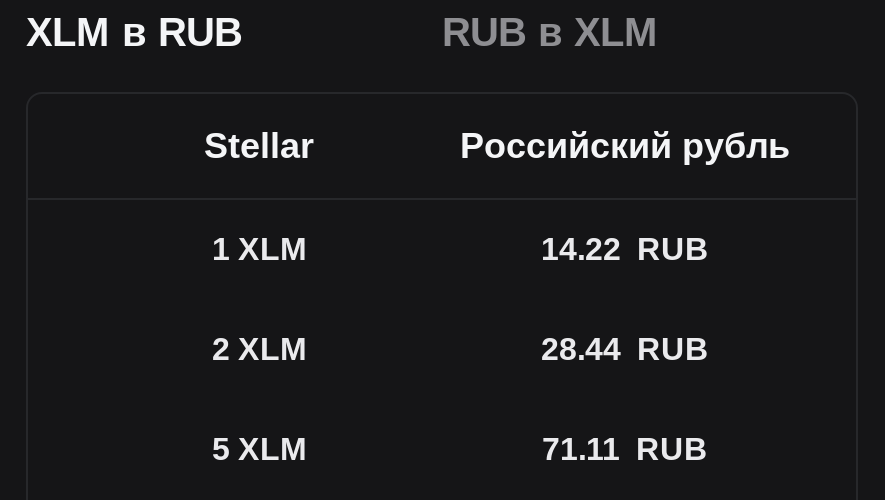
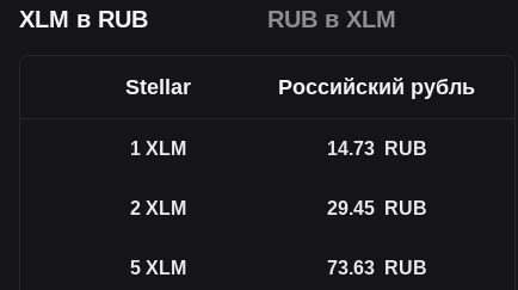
[541,232,709,266] 14.22 RUB -> [326,138,427,159] 14.73 RUB
[541,332,709,366] 28.44 RUB -> [326,198,427,218] 29.45 RUB
[542,432,708,466] 71.11 RUB -> [326,258,427,278] 73.63 RUB

